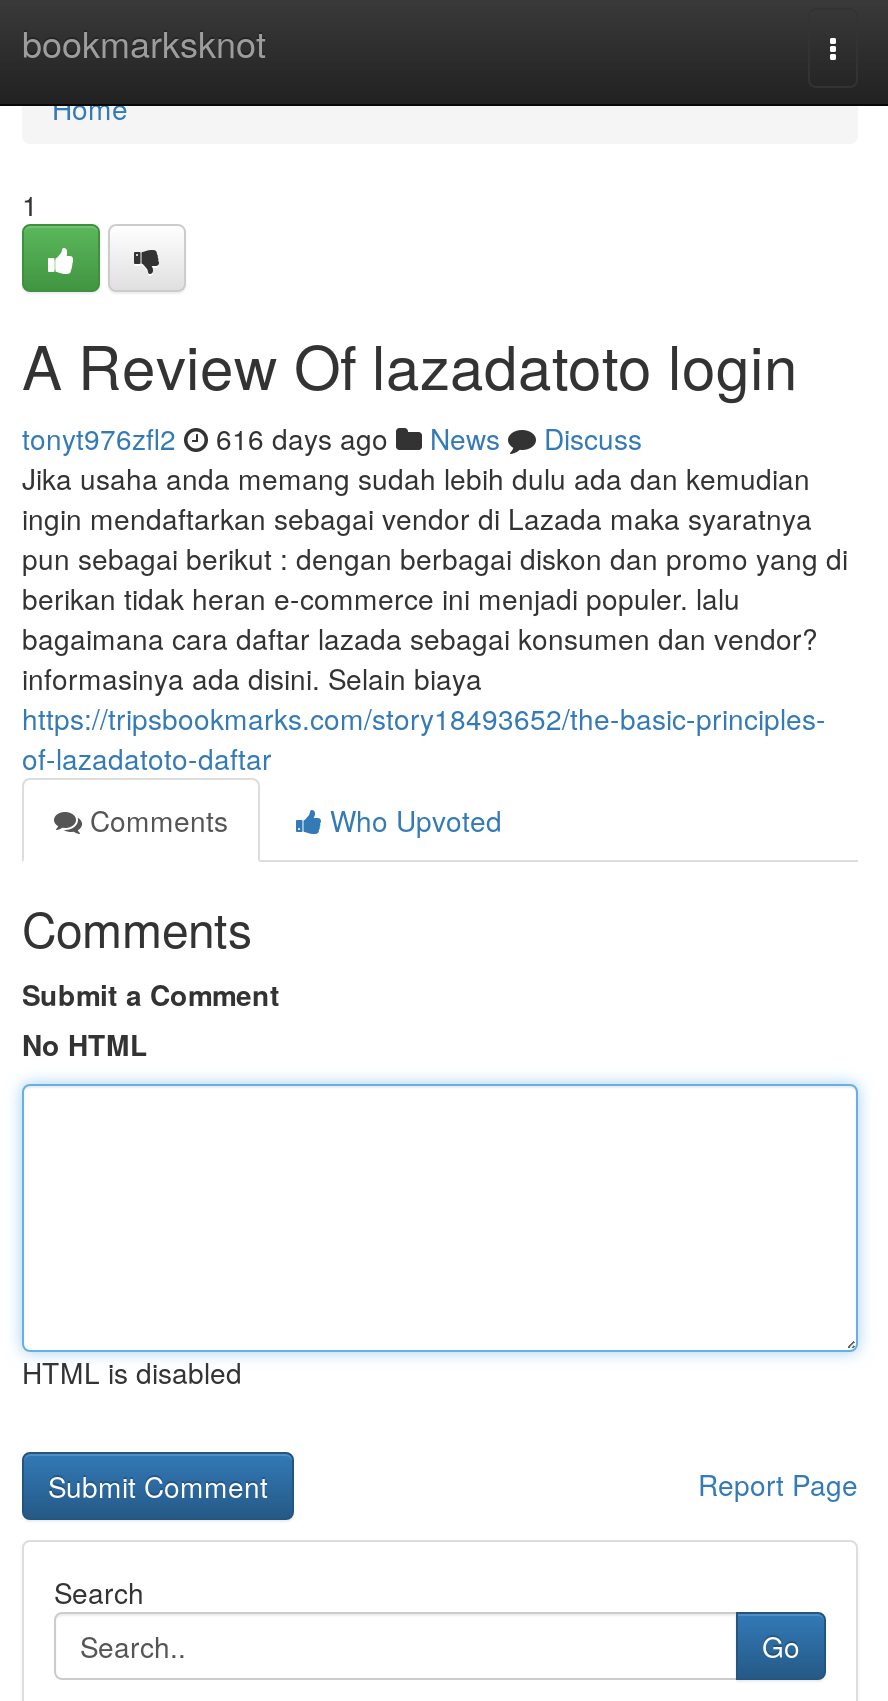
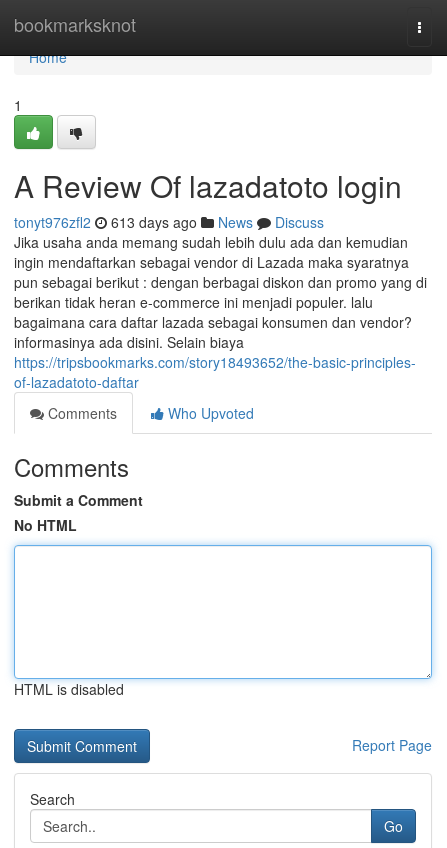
[22,418,642,458] tonyt976zfl2 616 days ago News Discuss -> [14,212,324,232] tonyt976zfl2 613 days ago News Discuss

